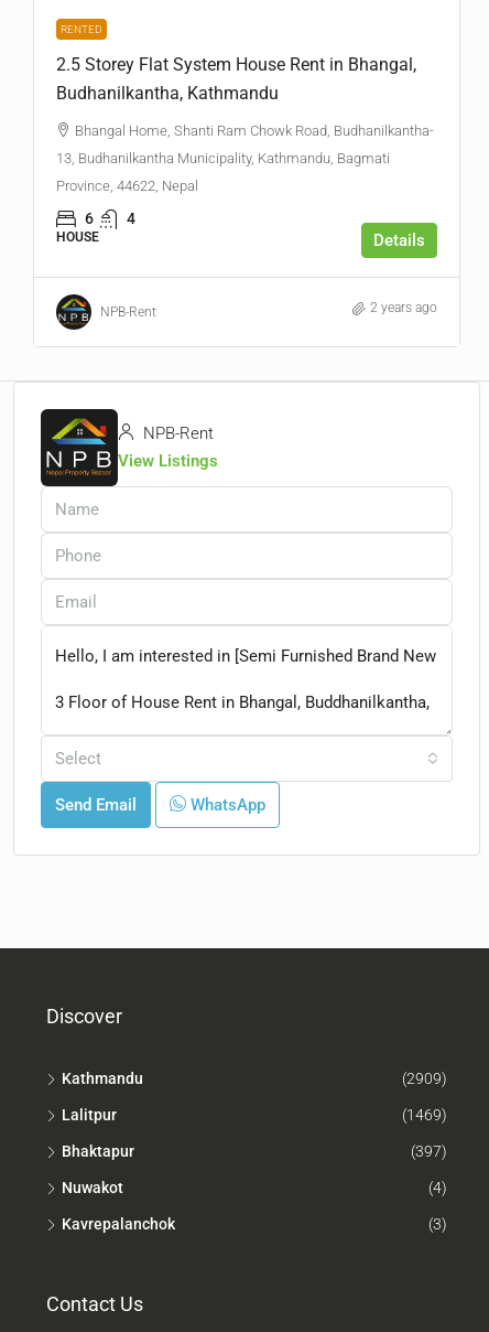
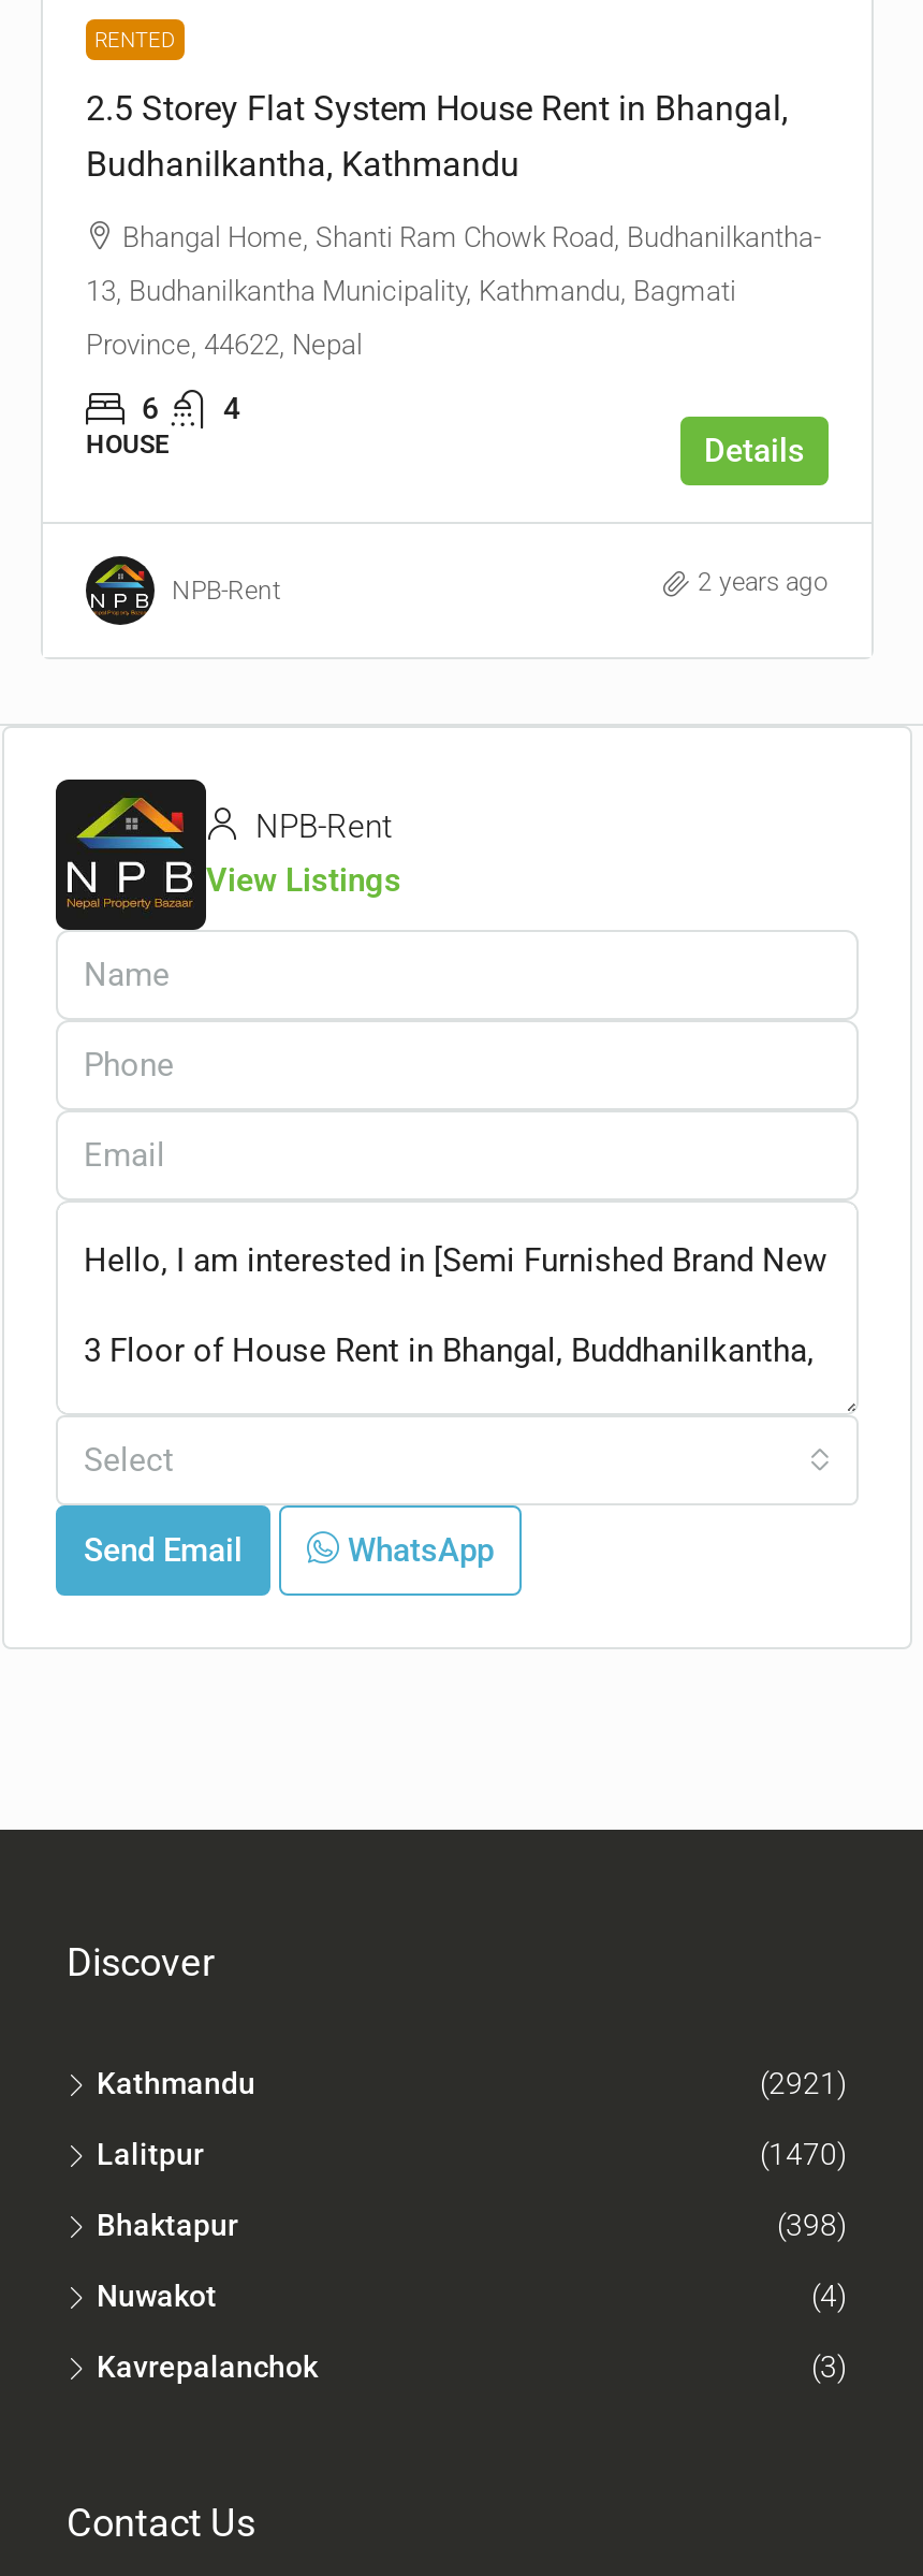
[402,1070,447,1088] (2909) -> [760,2067,848,2101] (2921)
[402,1106,447,1124] (1469) -> [760,2138,848,2172] (1470)
[411,1143,447,1160] (397) -> [777,2209,848,2243] (398)

